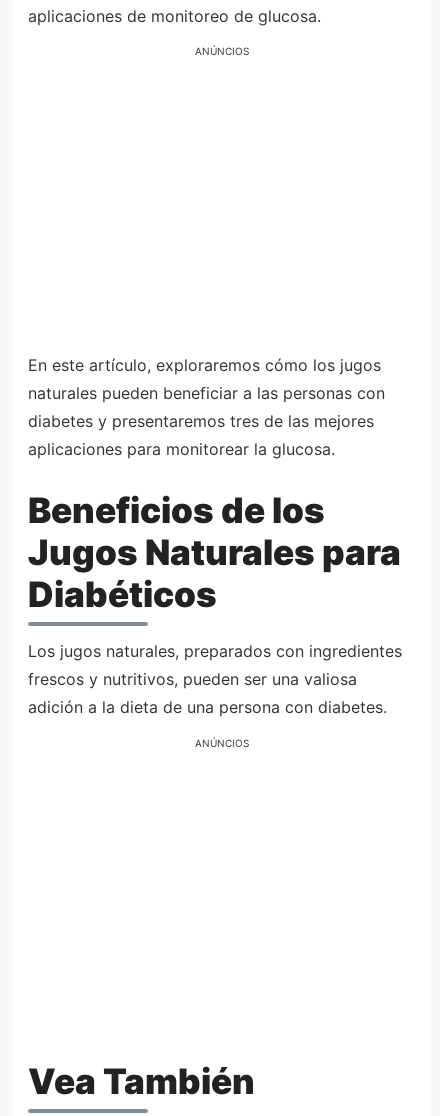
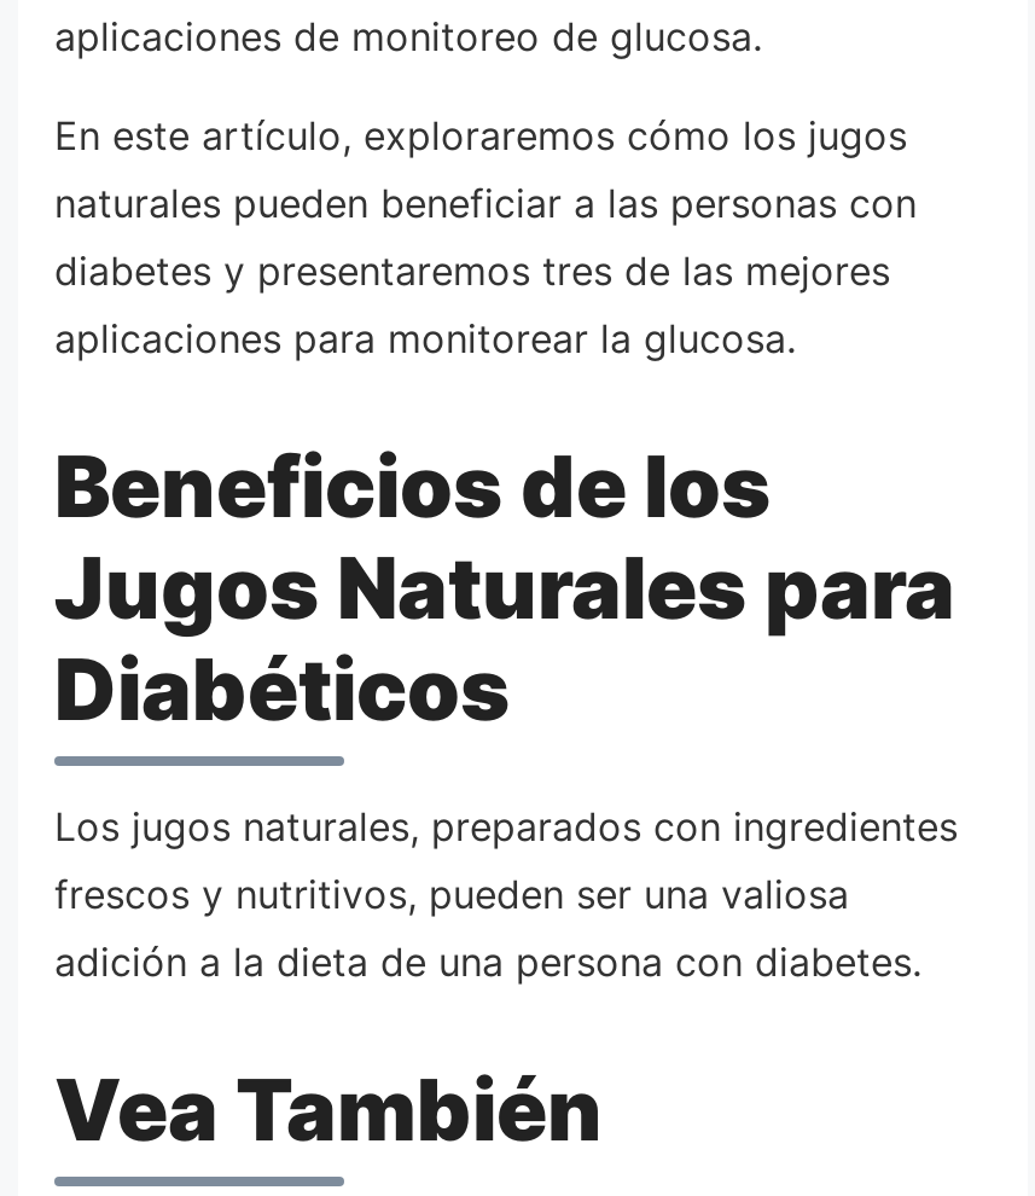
[195,45,249,57] ANÚNCIOS -> none
[195,737,249,749] ANÚNCIOS -> none

